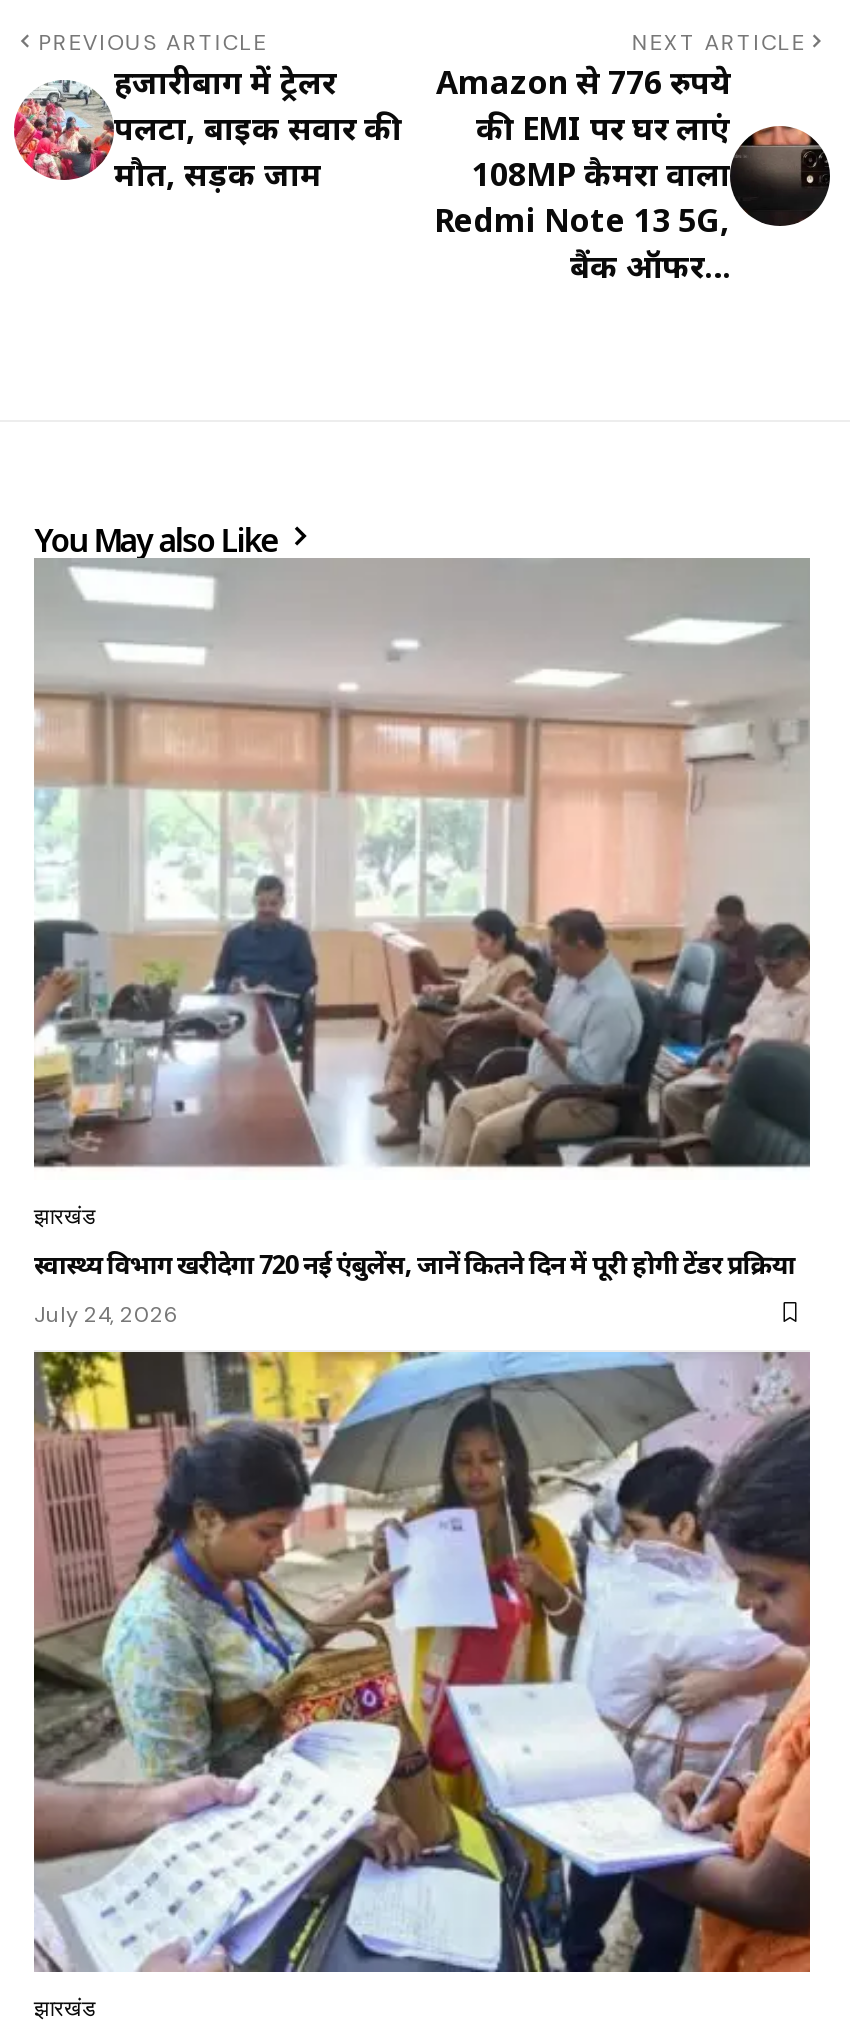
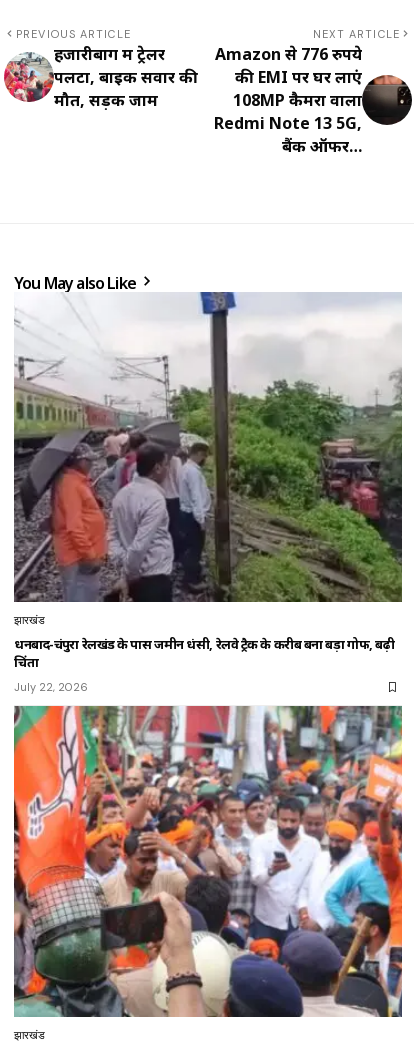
[32,557,812,1282] [image] | स्वास्थ्य विभाग खरीदेगा 720 नई एंबुलेंस, जानें कितने दिन में पूरी होगी टेंडर प्रक्रिया -> [13,292,403,671] [image] | धनबाद-चंद्रपुरा रेलखंड के पास जमीन धंसी, रेलवे ट्रैक के करीब बना बड़ा गोफ, बढ़ी | चिंता
[34,1300,180,1328] July 24, 2026 -> [14,680,88,694] July 22, 2026
[32,1349,812,1975] [image] -> [13,705,403,1018] [image]

